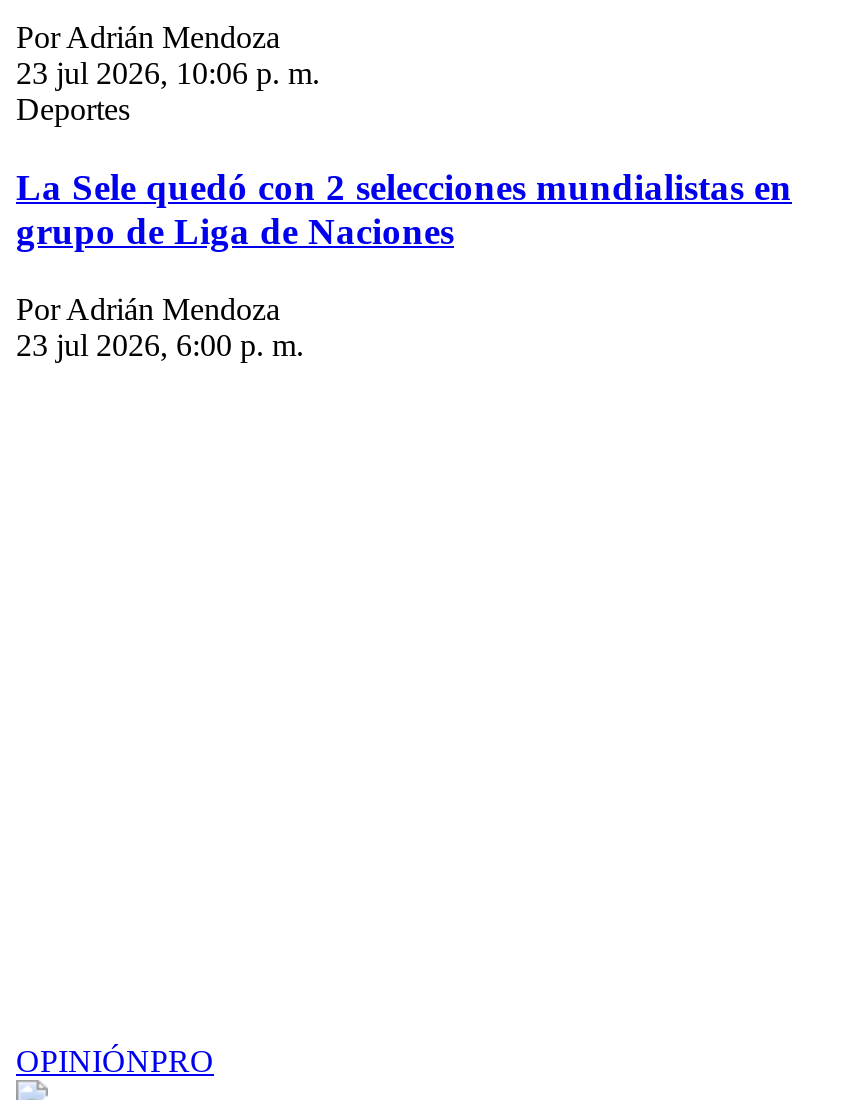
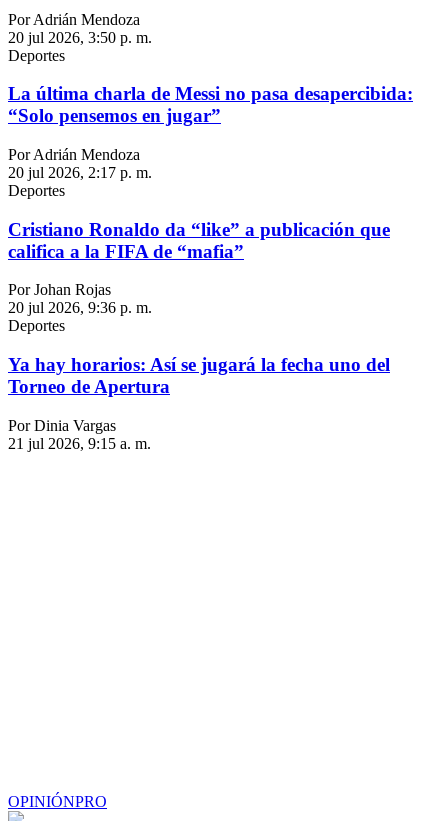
[16,57,320,91] 23 jul 2026, 10:06 p. m. -> [8,28,152,45] 20 jul 2026, 3:50 p. m.
[16,166,792,252] La Sele quedó con 2 selecciones mundialistas en | grupo de Liga de Naciones -> [8,83,413,126] La última charla de Messi no pasa desapercibida: | “Solo pensemos en jugar”
[16,328,304,362] 23 jul 2026, 6:00 p. m. -> [8,164,390,452] 20 jul 2026, 2:17 p. m. | Deportes | Cristiano Ronaldo da “like” a publicación que | califica a la FIFA de “mafia” | Por Johan Rojas | 20 jul 2026, 9:36 p. m. | Deportes | Ya hay horarios: Así se jugará la fecha uno del | Torneo de Apertura | Por Dinia Vargas | 21 jul 2026, 9:15 a. m.

